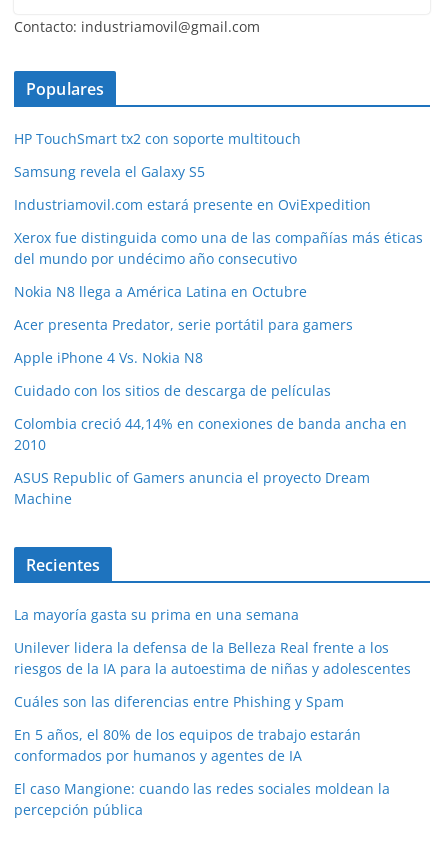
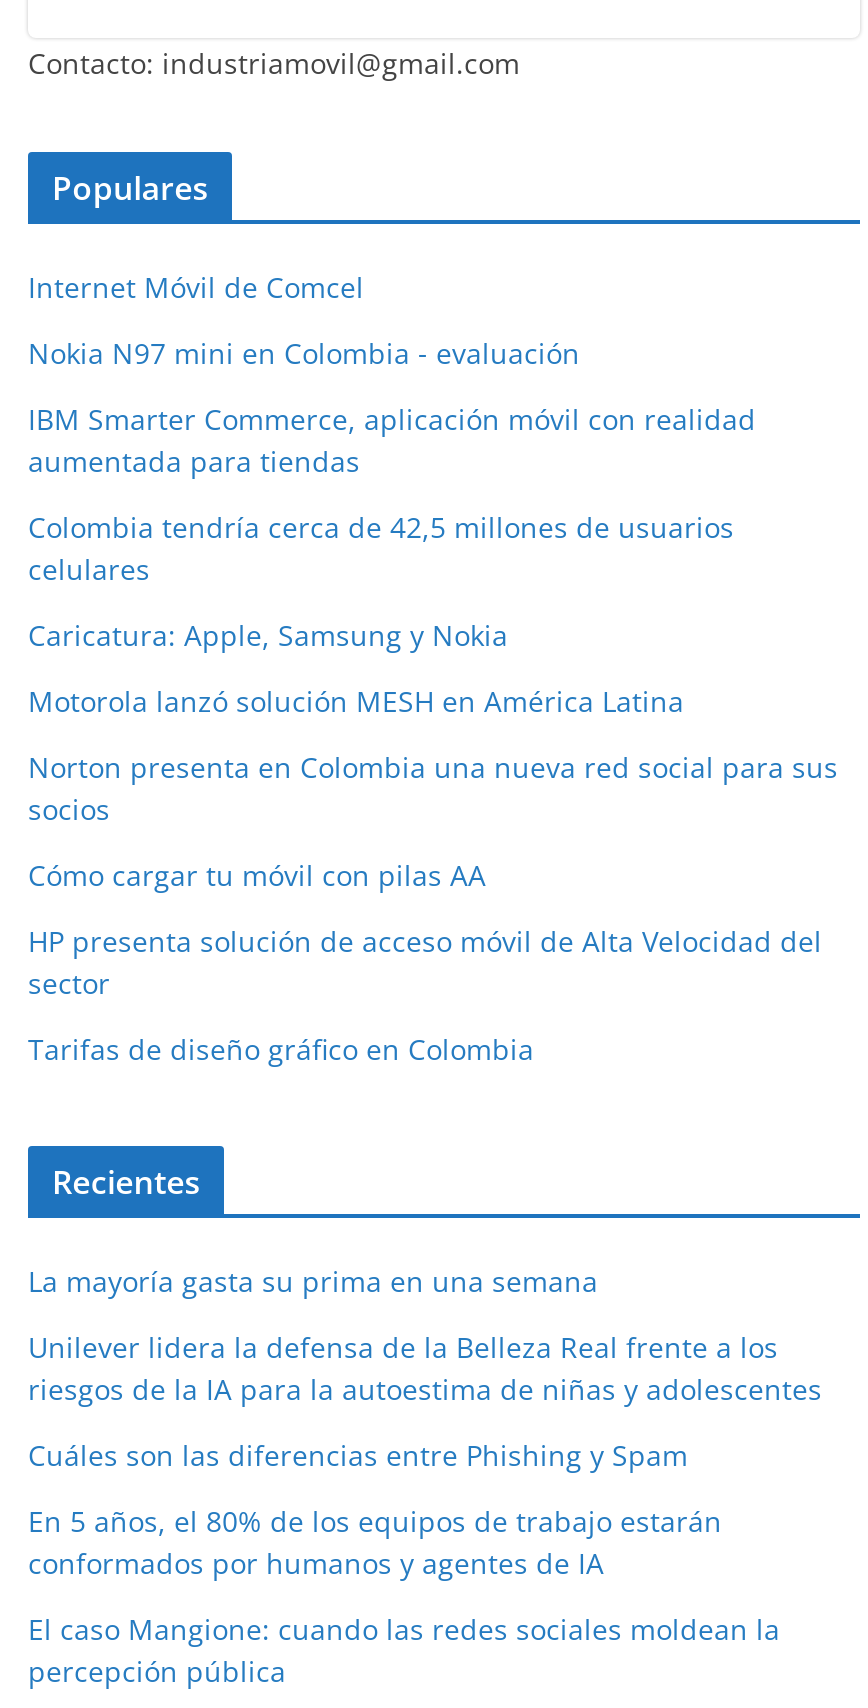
[14,129,301,148] HP TouchSmart tx2 con soporte multitouch -> [28,269,364,307] Internet Móvil de Comcel
[14,162,205,181] Samsung revela el Galaxy S5 -> [28,335,580,373] Nokia N97 mini en Colombia - evaluación
[14,195,371,214] Industriamovil.com estará presente en OviExpedition -> [28,401,756,481] IBM Smarter Commerce, aplicación móvil con realidad | aumentada para tiendas
[14,228,423,268] Xerox fue distinguida como una de las compañías más éticas | del mundo por undécimo año consecutivo -> [28,509,734,589] Colombia tendría cerca de 42,5 millones de usuarios | celulares
[14,282,307,301] Nokia N8 llega a América Latina en Octubre -> [28,617,508,655] Caricatura: Apple, Samsung y Nokia
[14,315,353,334] Acer presenta Predator, serie portátil para gamers -> [28,683,684,721] Motorola lanzó solución MESH en América Latina
[14,348,203,367] Apple iPhone 4 Vs. Nokia N8 -> [28,749,838,829] Norton presenta en Colombia una nueva red social para sus | socios
[14,381,331,400] Cuidado con los sitios de descarga de películas -> [28,857,486,895] Cómo cargar tu móvil con pilas AA
[14,414,407,454] Colombia creció 44,14% en conexiones de banda ancha en | 2010 -> [28,923,822,1003] HP presenta solución de acceso móvil de Alta Velocidad del | sector
[14,468,370,508] ASUS Republic of Gamers anuncia el proyecto Dream | Machine -> [28,1031,534,1069] Tarifas de diseño gráfico en Colombia

